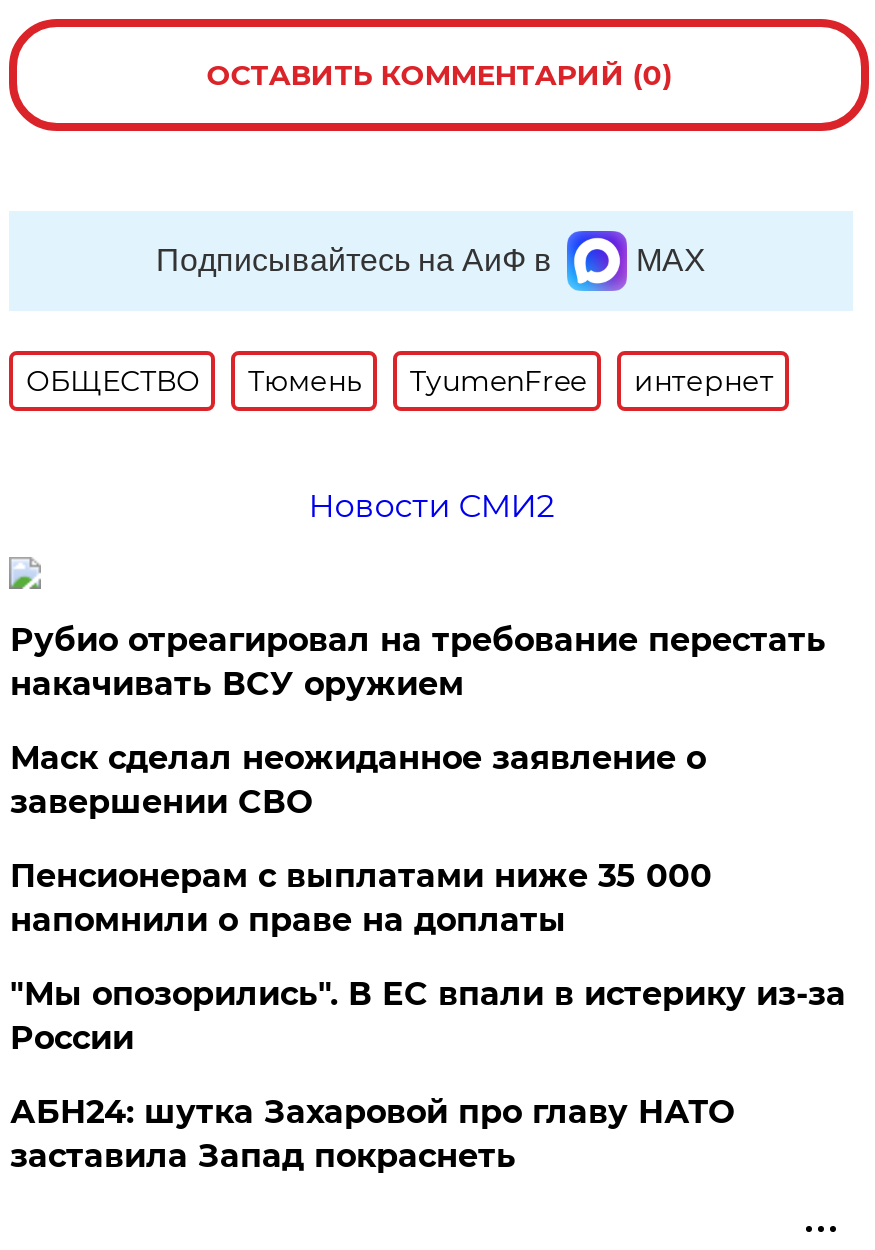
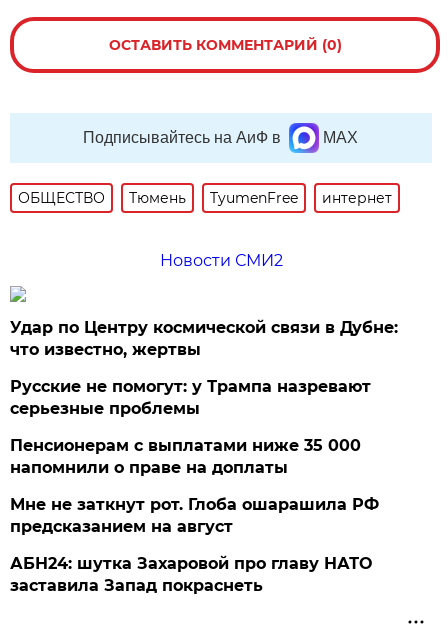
[10,621,826,703] Рубио отреагировал на требование перестать | накачивать ВСУ оружием -> [10,318,398,359] Удар по Центру космической связи в Дубне: | что известно, жертвы
[10,739,706,821] Маск сделал неожиданное заявление о | завершении СВО -> [10,377,371,418] Русские не помогут: у Трампа назревают | серьезные проблемы
[10,975,846,1057] "Мы опозорились". В ЕС впали в истерику из-за | России -> [10,495,379,536] Мне не заткнут рот. Глоба ошарашила РФ | предсказанием на август

